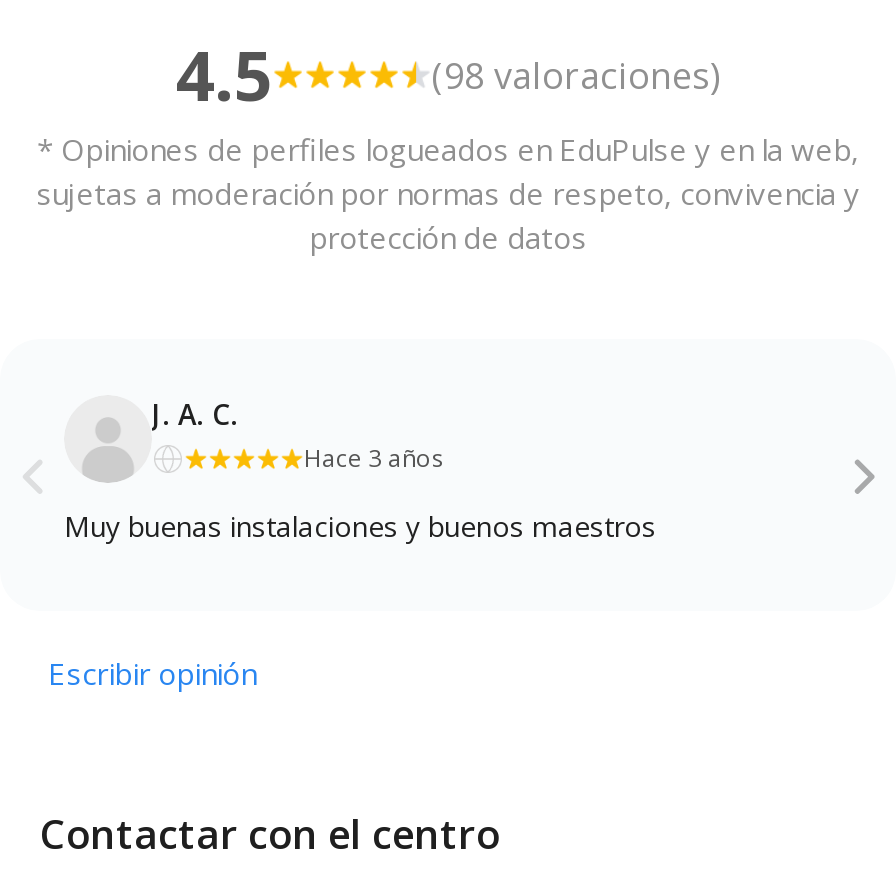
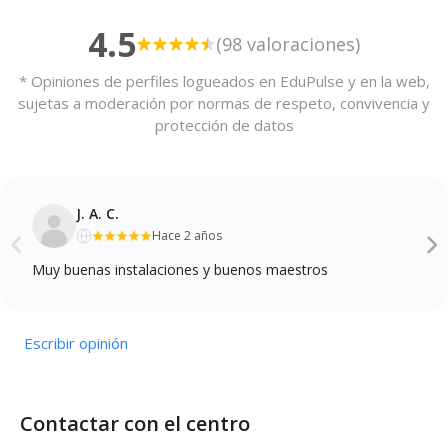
[304,441,444,475] Hace 3 años -> [152,227,222,244] Hace 2 años

